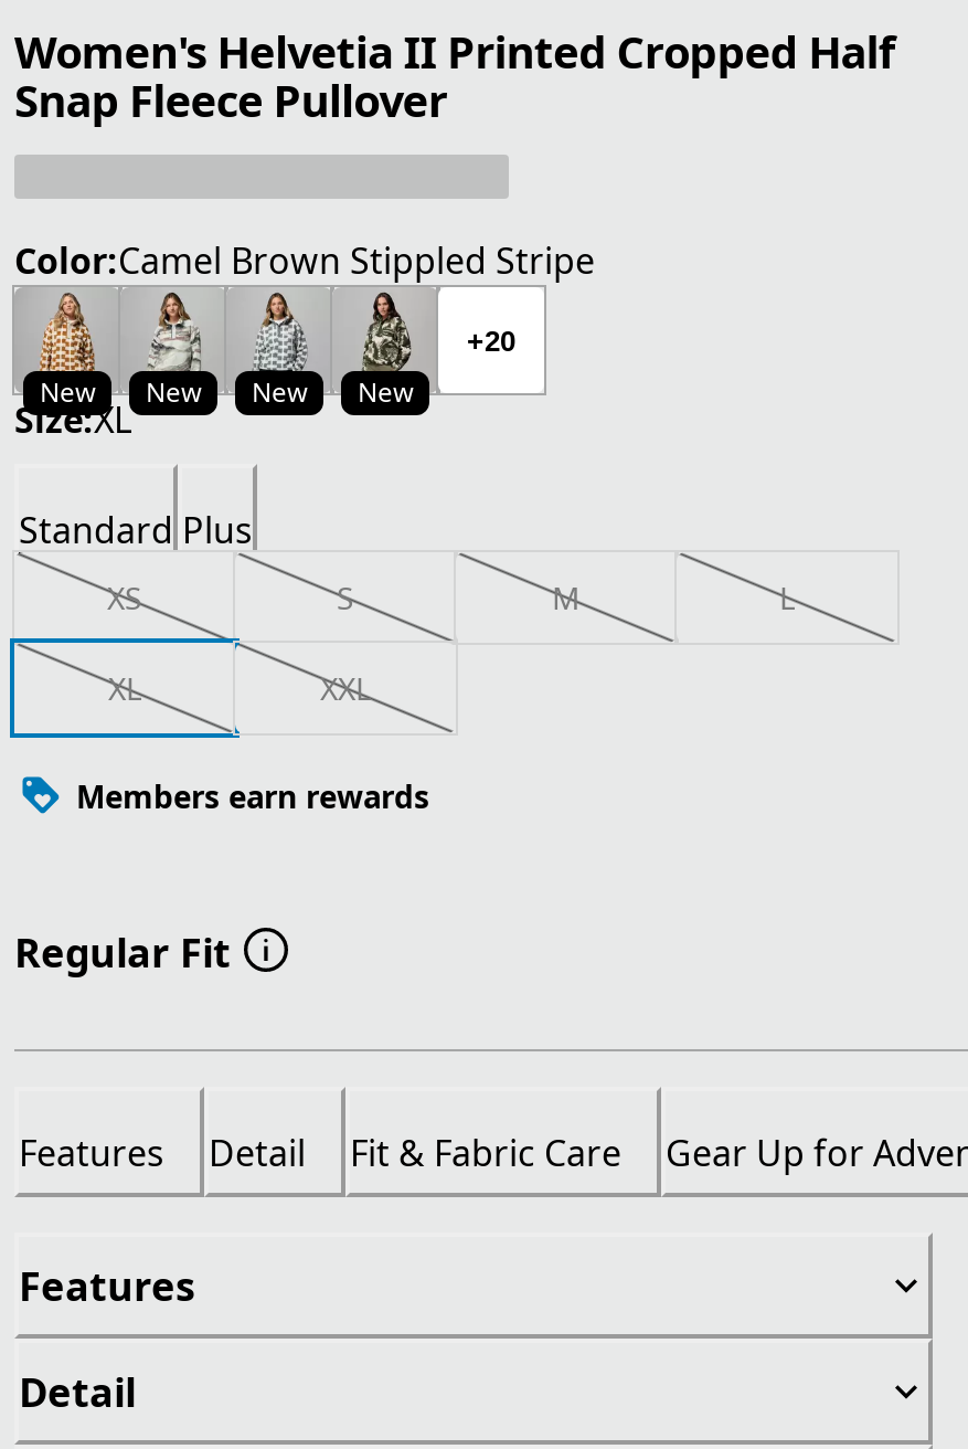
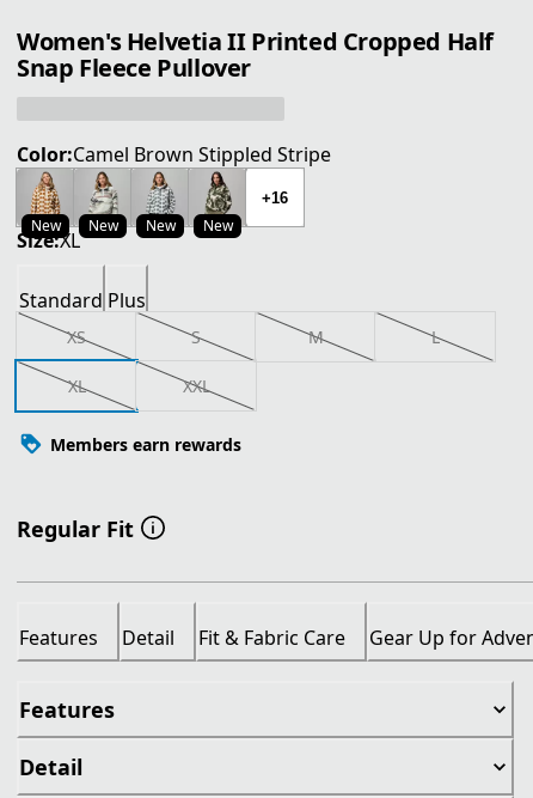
[467,324,515,357] +20 -> [262,189,288,207] +16

